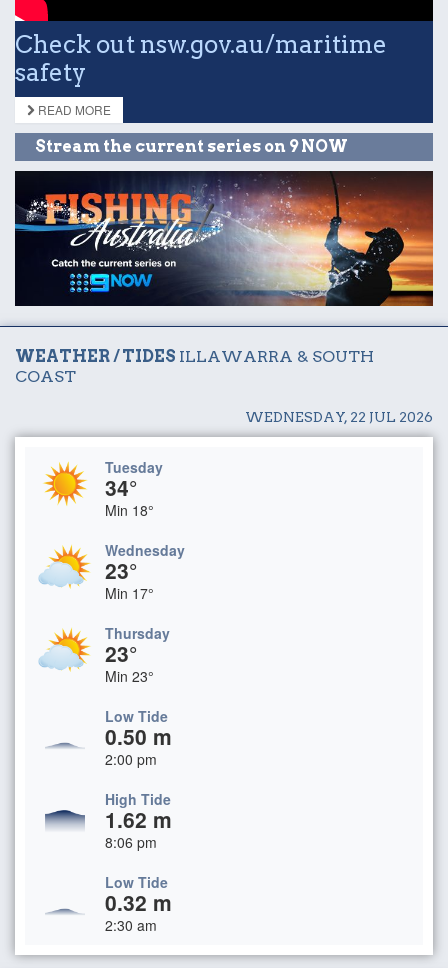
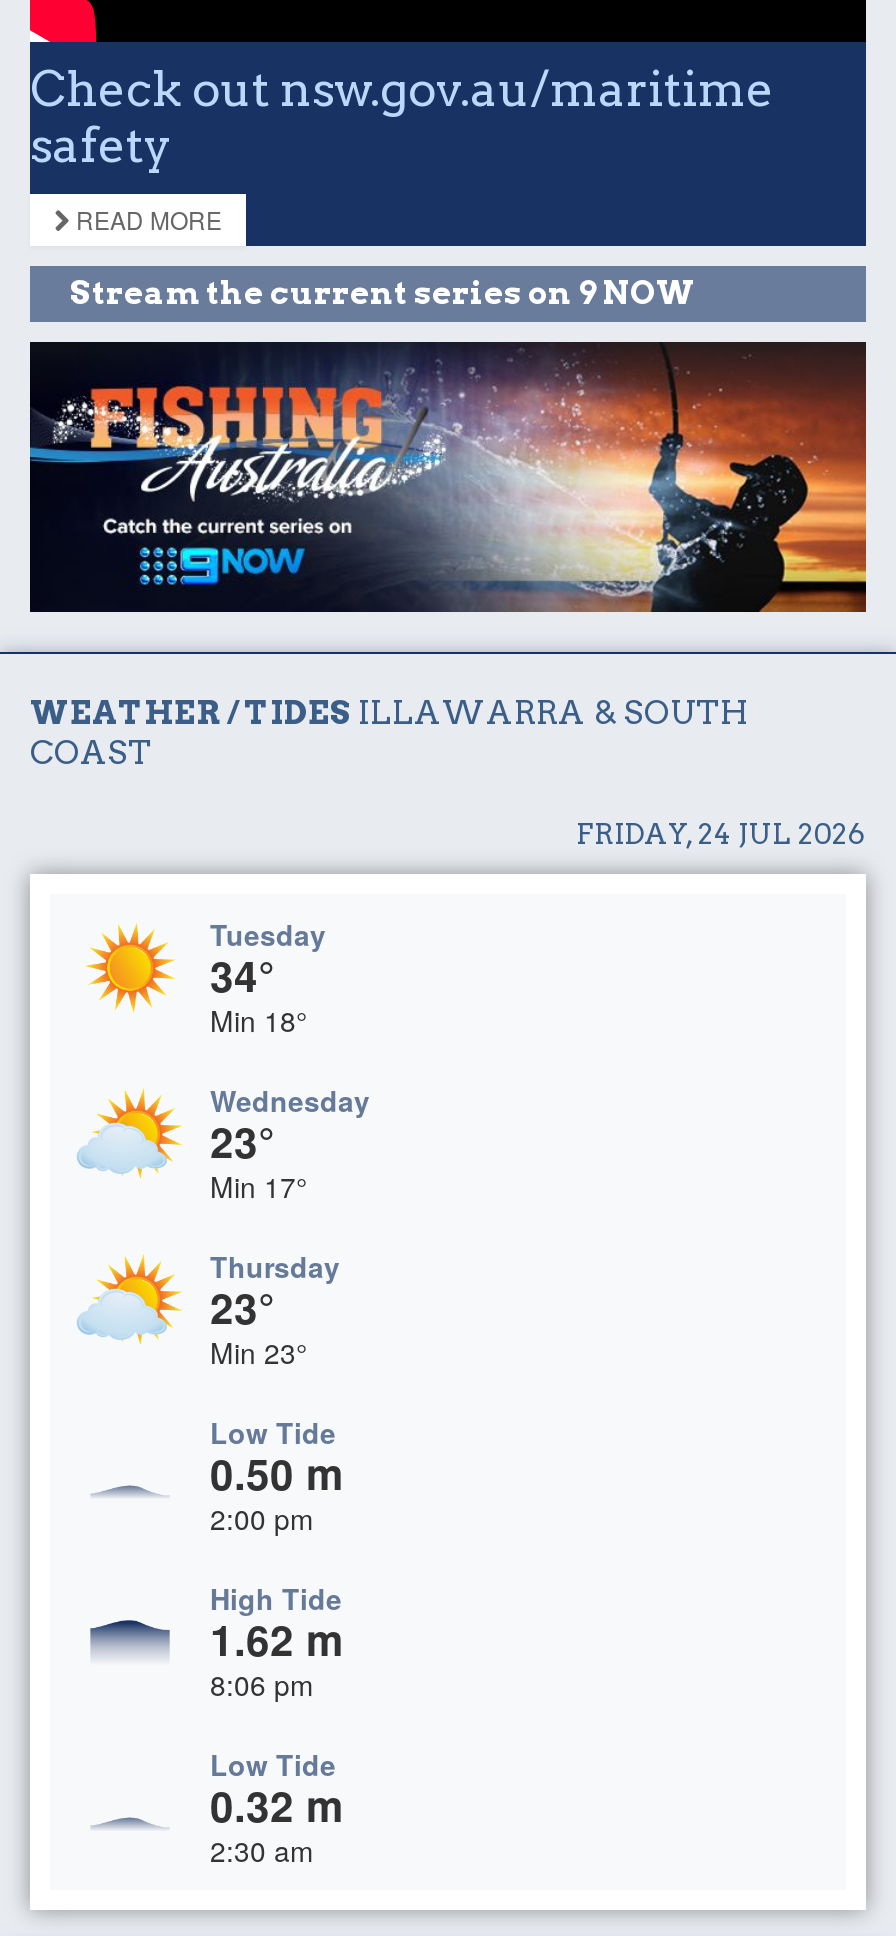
[245,409,433,425] WEDNESDAY, 22 JUL 2026 -> [576,817,866,849] FRIDAY, 24 JUL 2026

